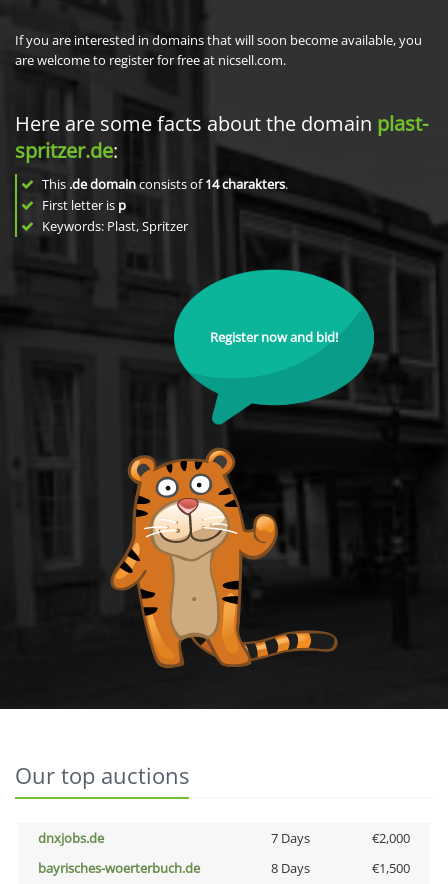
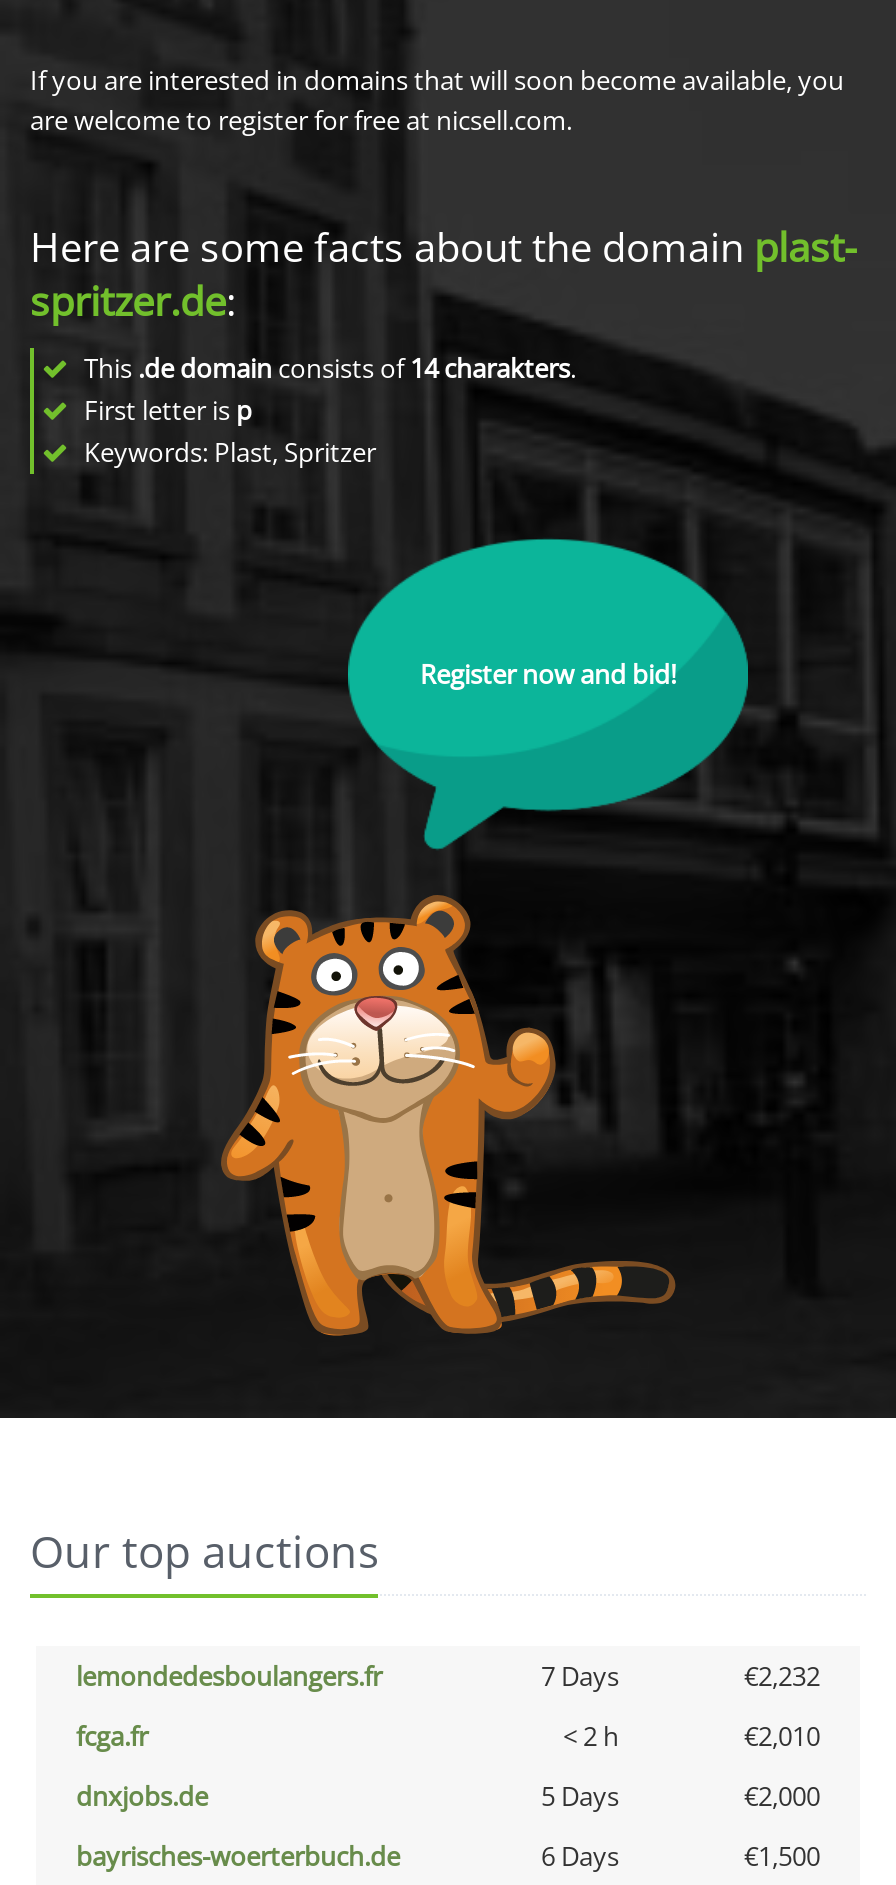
none -> [76,1658,820,1754] lemondedesboulangers.fr | 7 Days | €2,232 | fcga.fr | < 2 h | €2,010
[270,829,309,847] 7 Days -> [541,1778,619,1814] 5 Days
[270,859,309,877] 8 Days -> [541,1838,619,1874] 6 Days

